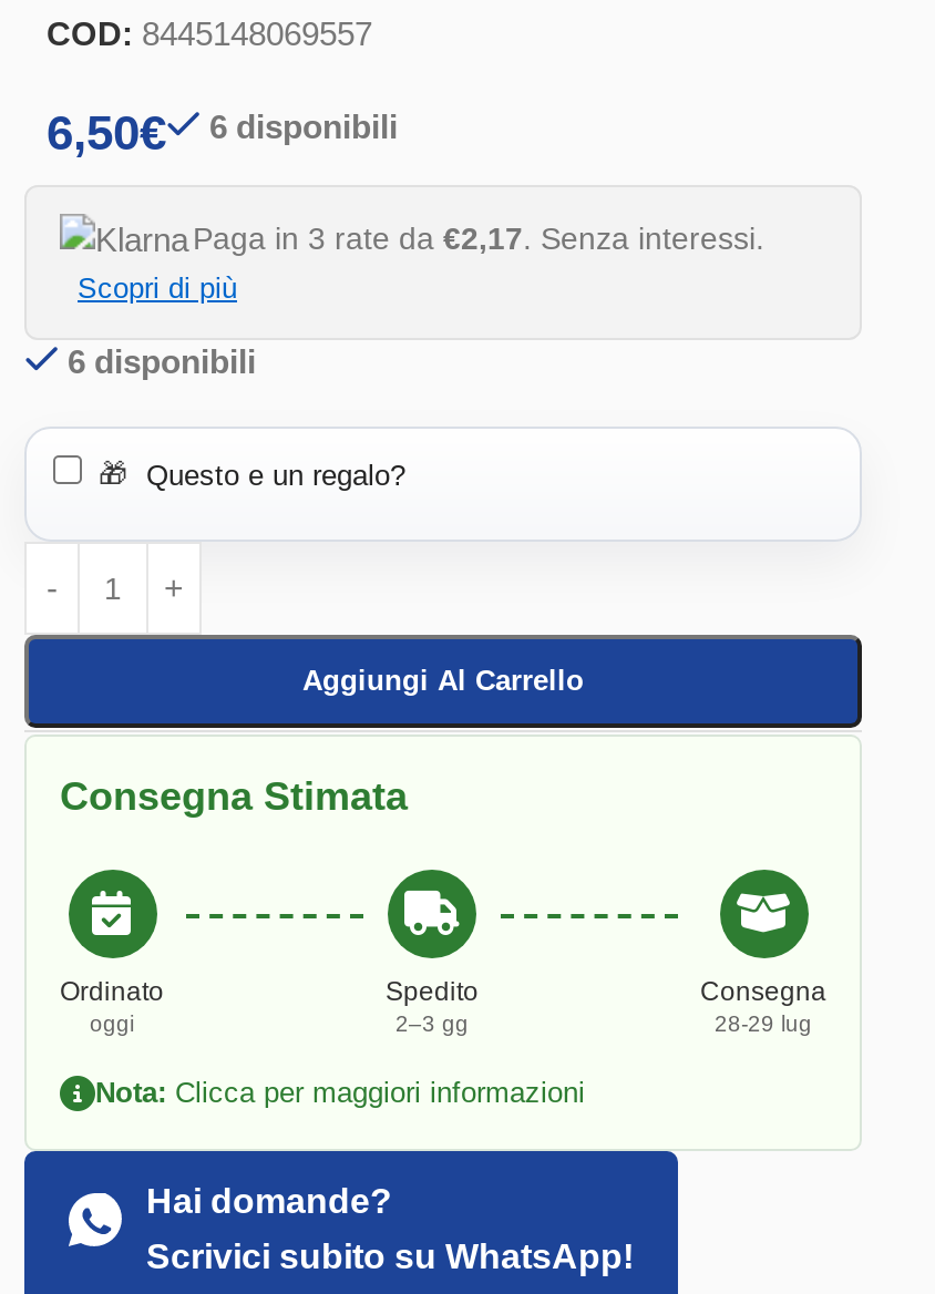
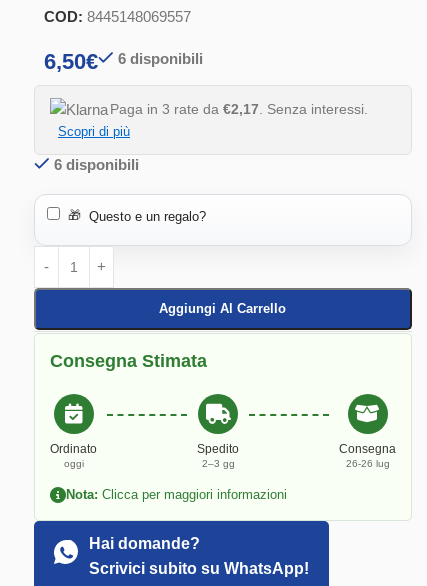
[715,1011,812,1036] 28-29 lug -> [345,458,389,469] 26-26 lug

